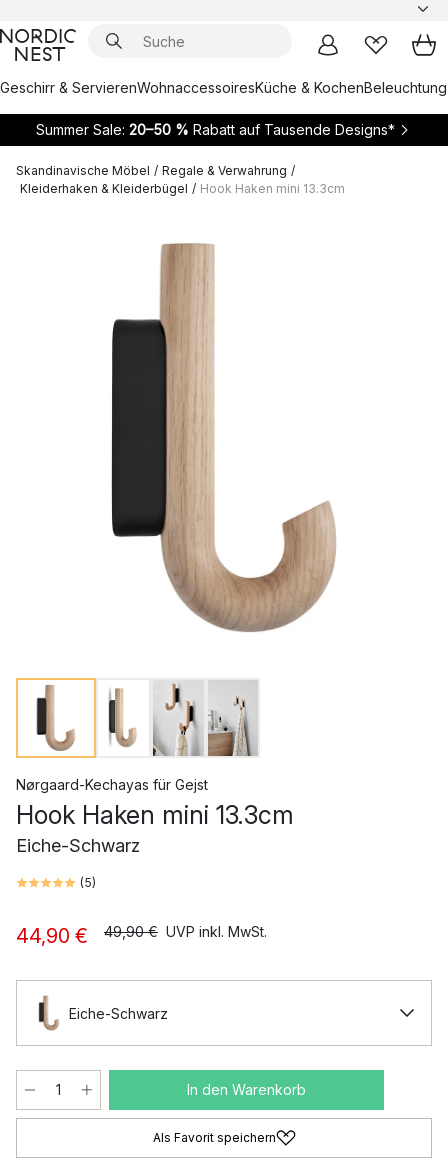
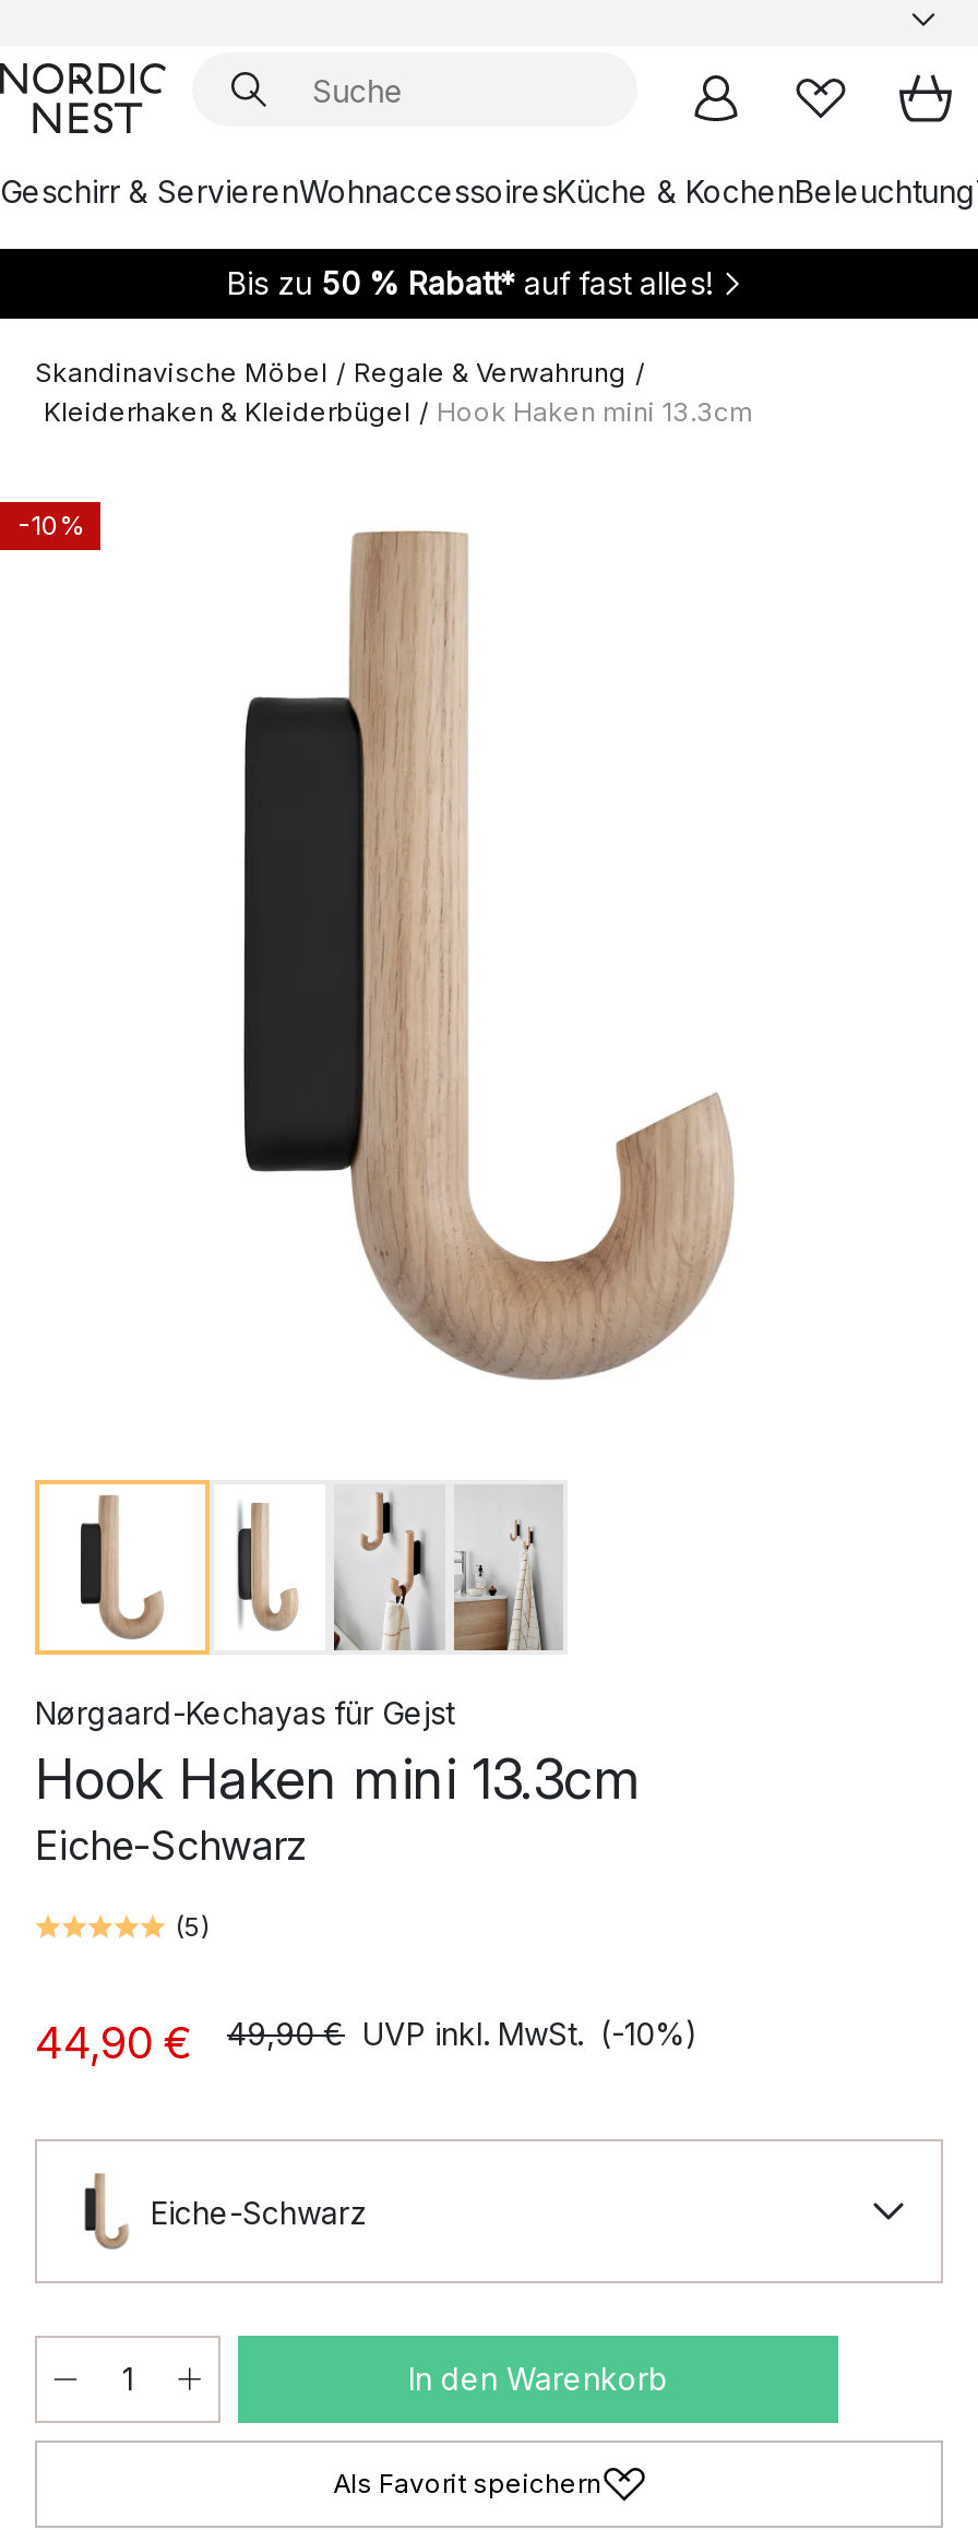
[35,121,394,138] Summer Sale: 20–50 % Rabatt auf Tausende Designs* -> [227,264,712,301] Bis zu 50 % Rabatt* auf fast alles!
none -> [17,509,83,541] -10%
[16,923,267,948] 44,90 € 49,90 € UVP inkl. MwSt. -> [35,2015,699,2069] 44,90 € 49,90 € UVP inkl. MwSt. (-10%)

